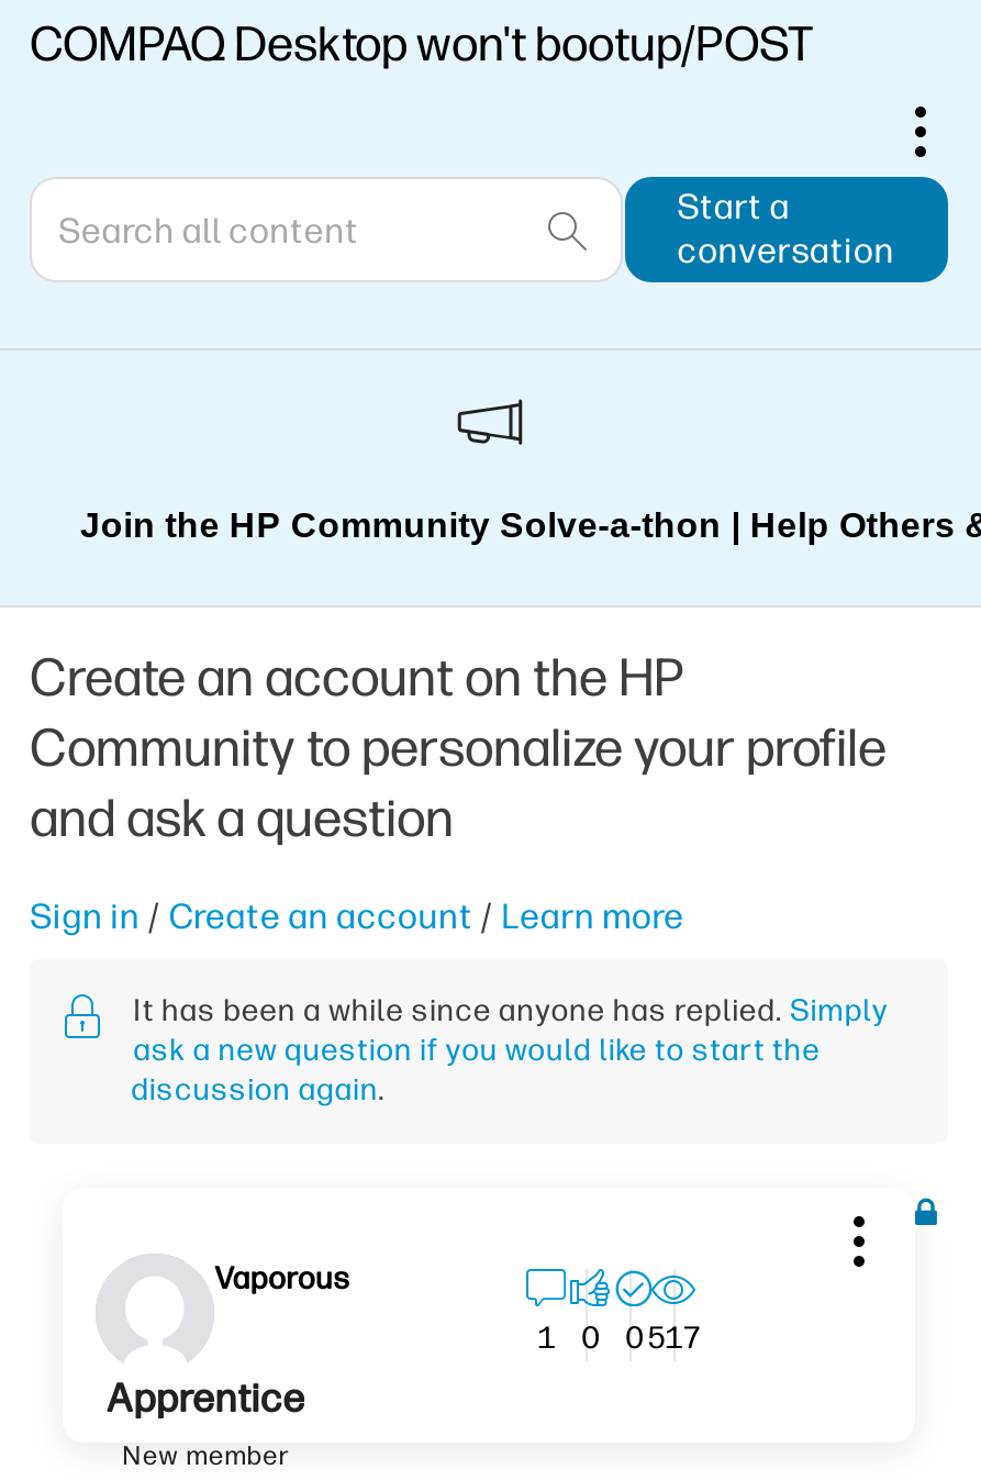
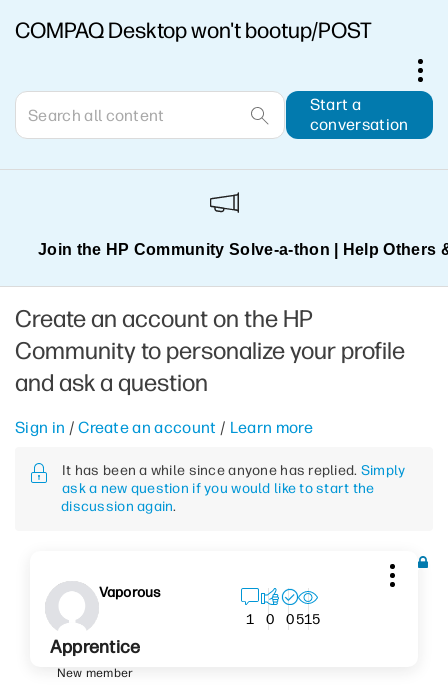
[537,1318,700,1357] 1 0 0 517 -> [246,610,320,628] 1 0 0 515

